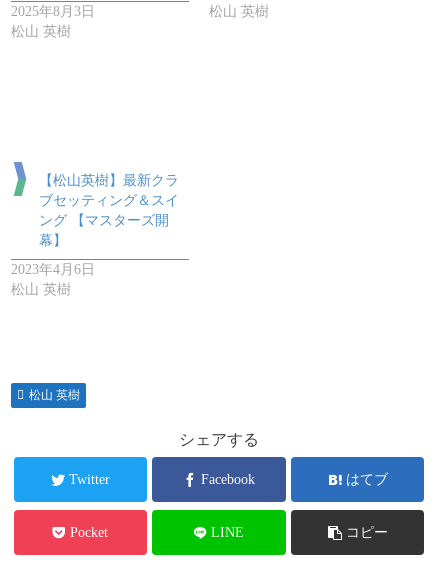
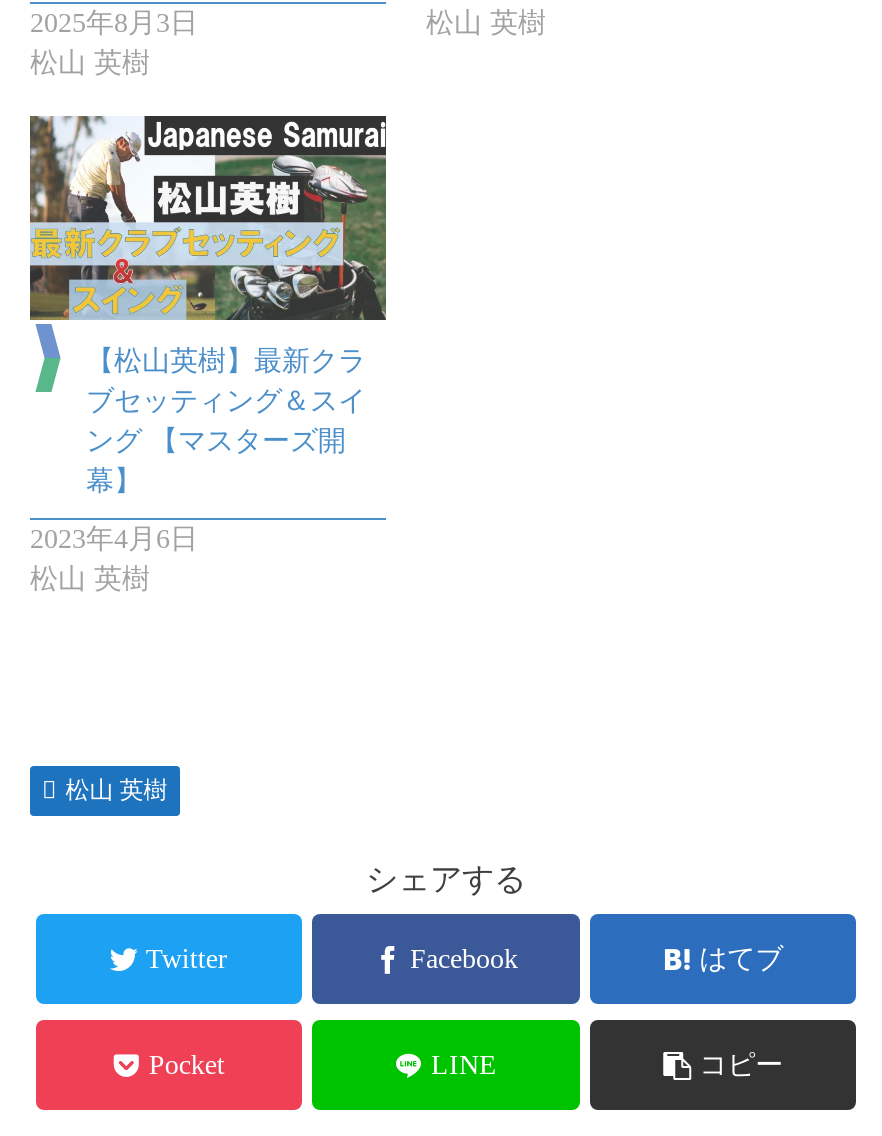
none -> [28,114,388,322] [image]

